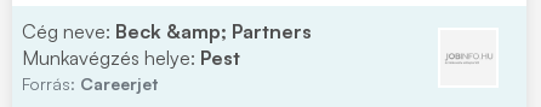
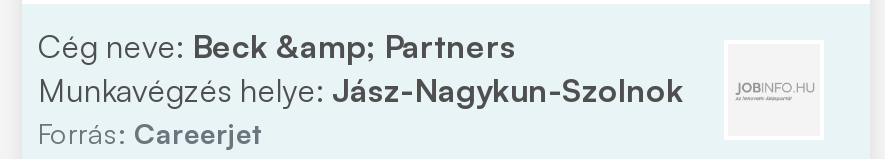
[22,46,240,70] Munkavégzés helye: Pest -> [38,70,684,110] Munkavégzés helye: Jász-Nagykun-Szolnok

